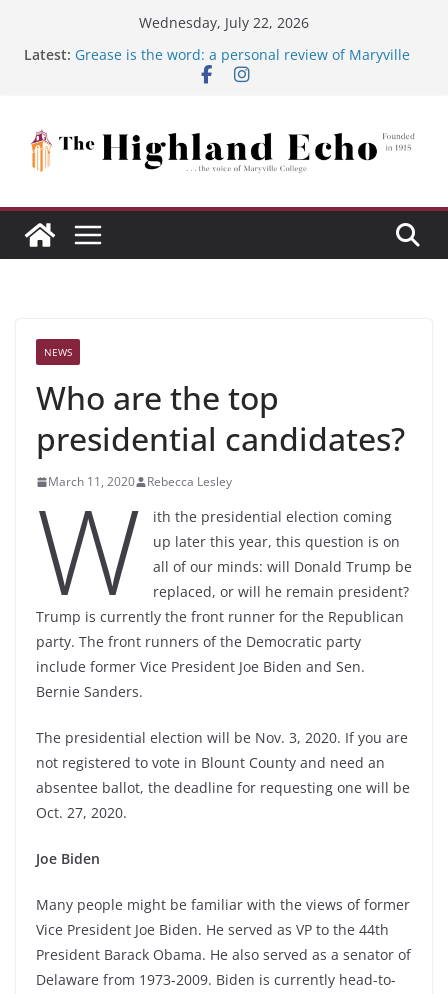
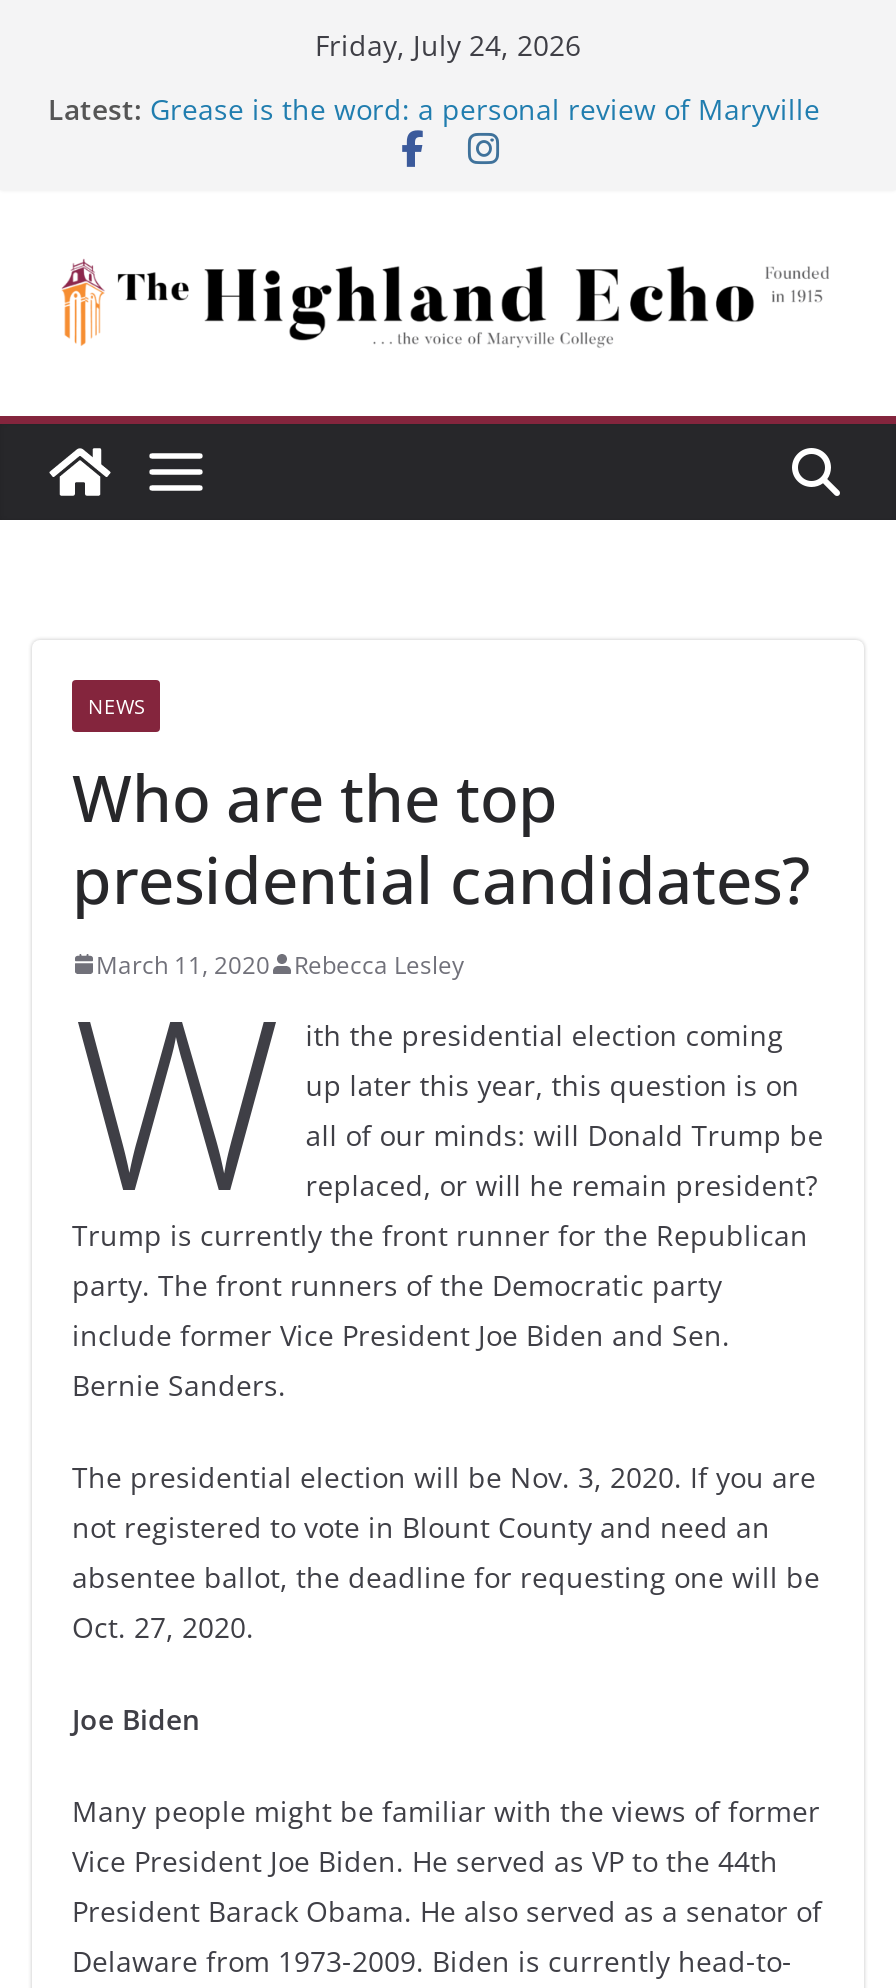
[139,13,309,32] Wednesday, July 22, 2026 -> [315,26,581,64] Friday, July 24, 2026

